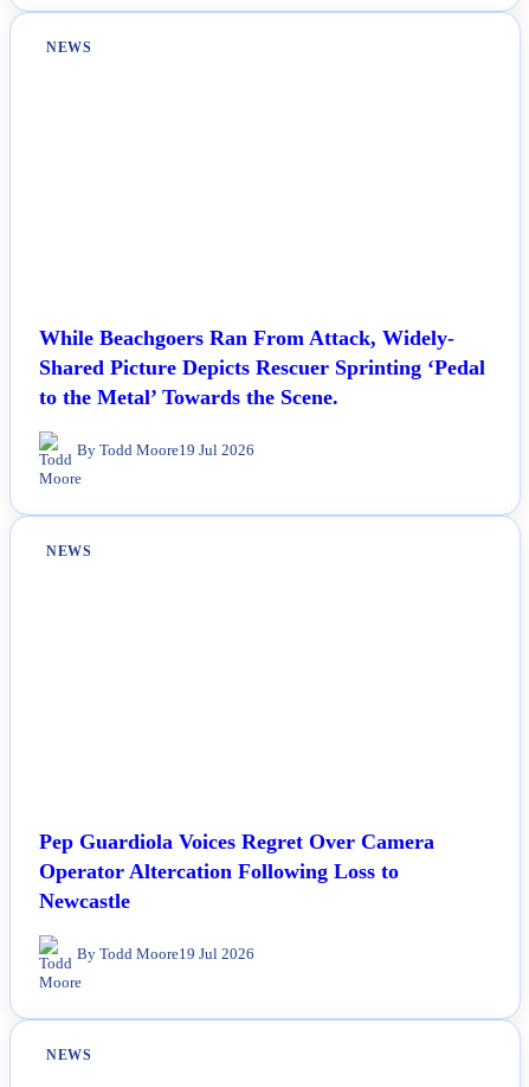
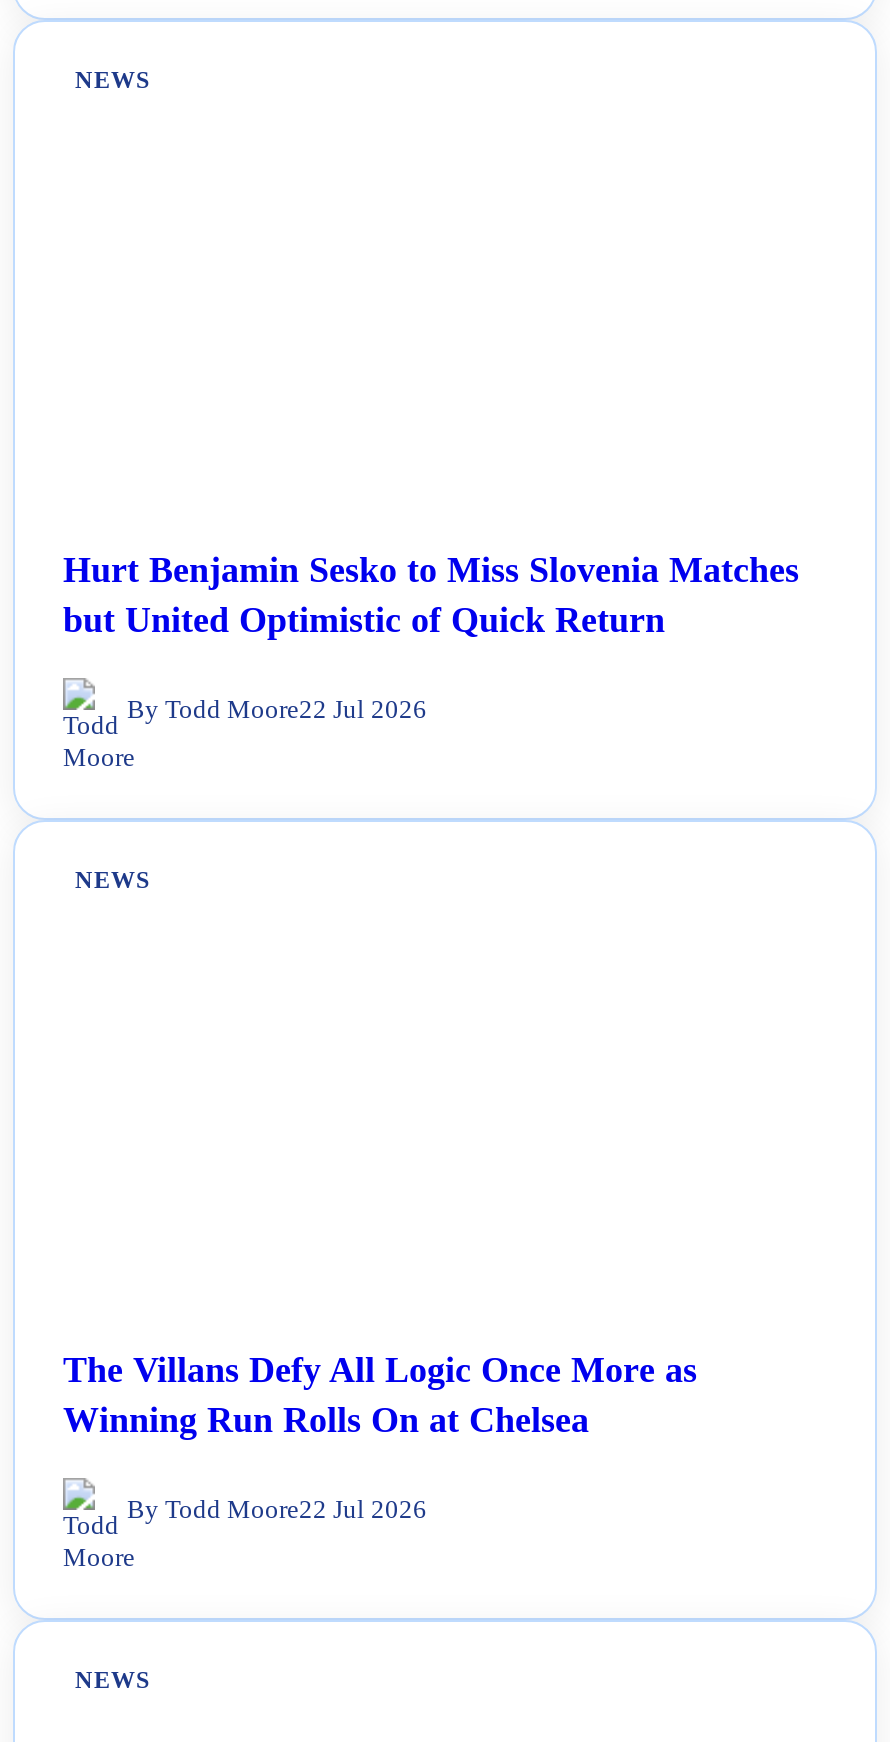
[39,326,485,409] While Beachgoers Ran From Attack, Widely- | Shared Picture Depicts Rescuer Sprinting ‘Pedal | to the Metal’ Towards the Scene. -> [63,550,799,640] Hurt Benjamin Sesko to Miss Slovenia Matches | but United Optimistic of Quick Return
[77,441,254,459] By Todd Moore19 Jul 2026 -> [127,694,427,724] By Todd Moore22 Jul 2026
[39,830,434,913] Pep Guardiola Voices Regret Over Camera | Operator Altercation Following Loss to | Newcastle -> [63,1350,697,1440] The Villans Defy All Logic Once More as | Winning Run Rolls On at Chelsea
[77,945,254,963] By Todd Moore19 Jul 2026 -> [127,1494,427,1524] By Todd Moore22 Jul 2026

